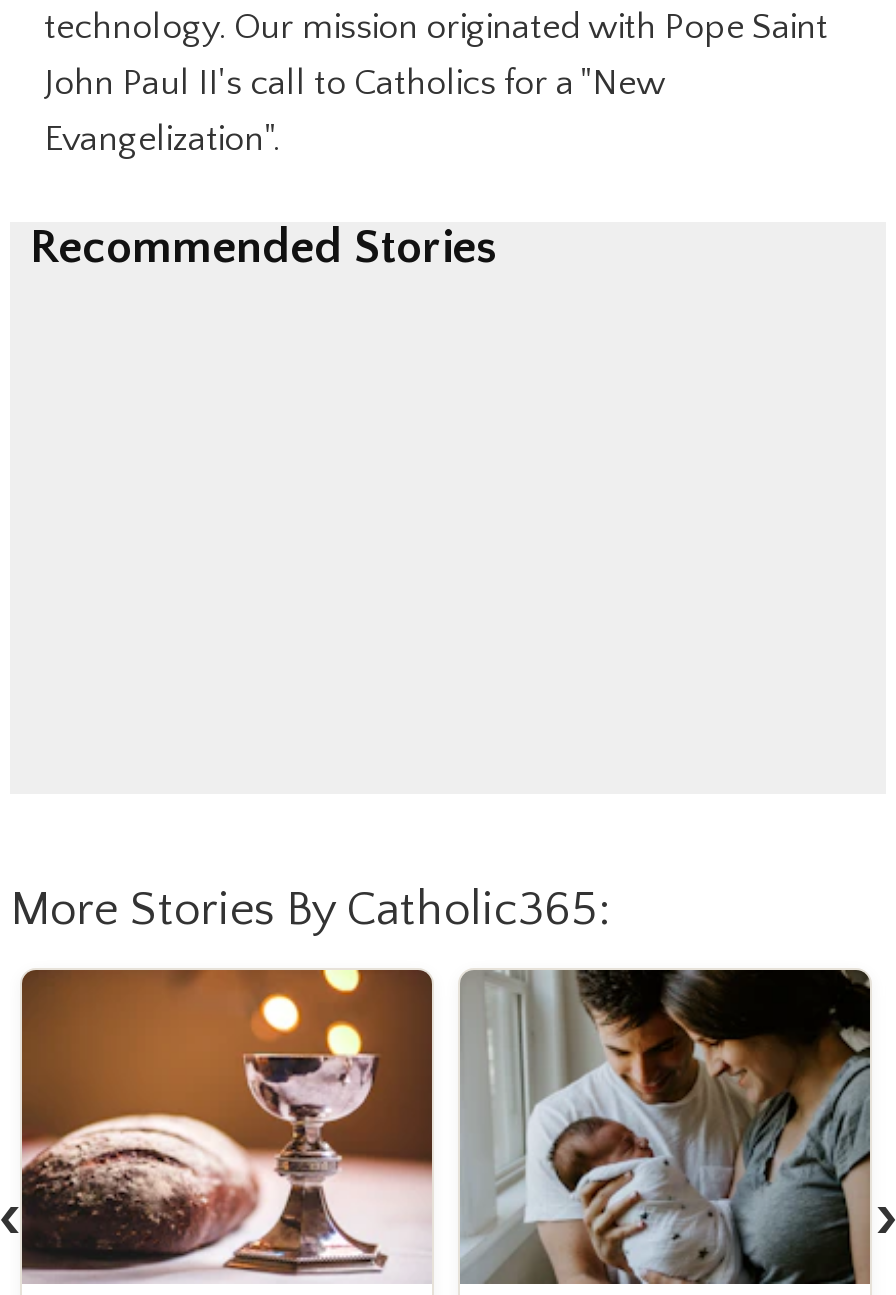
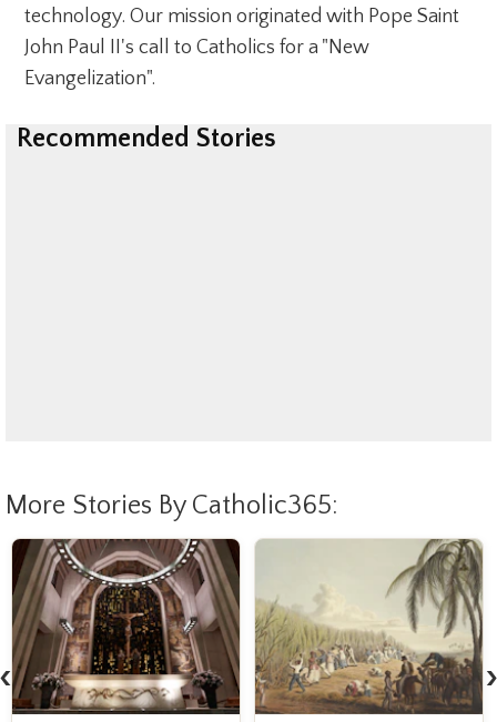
[22,968,432,1286] [image] -> [12,538,241,715] [image]
[460,968,872,1284] [image] -> [255,538,484,715] [image]

